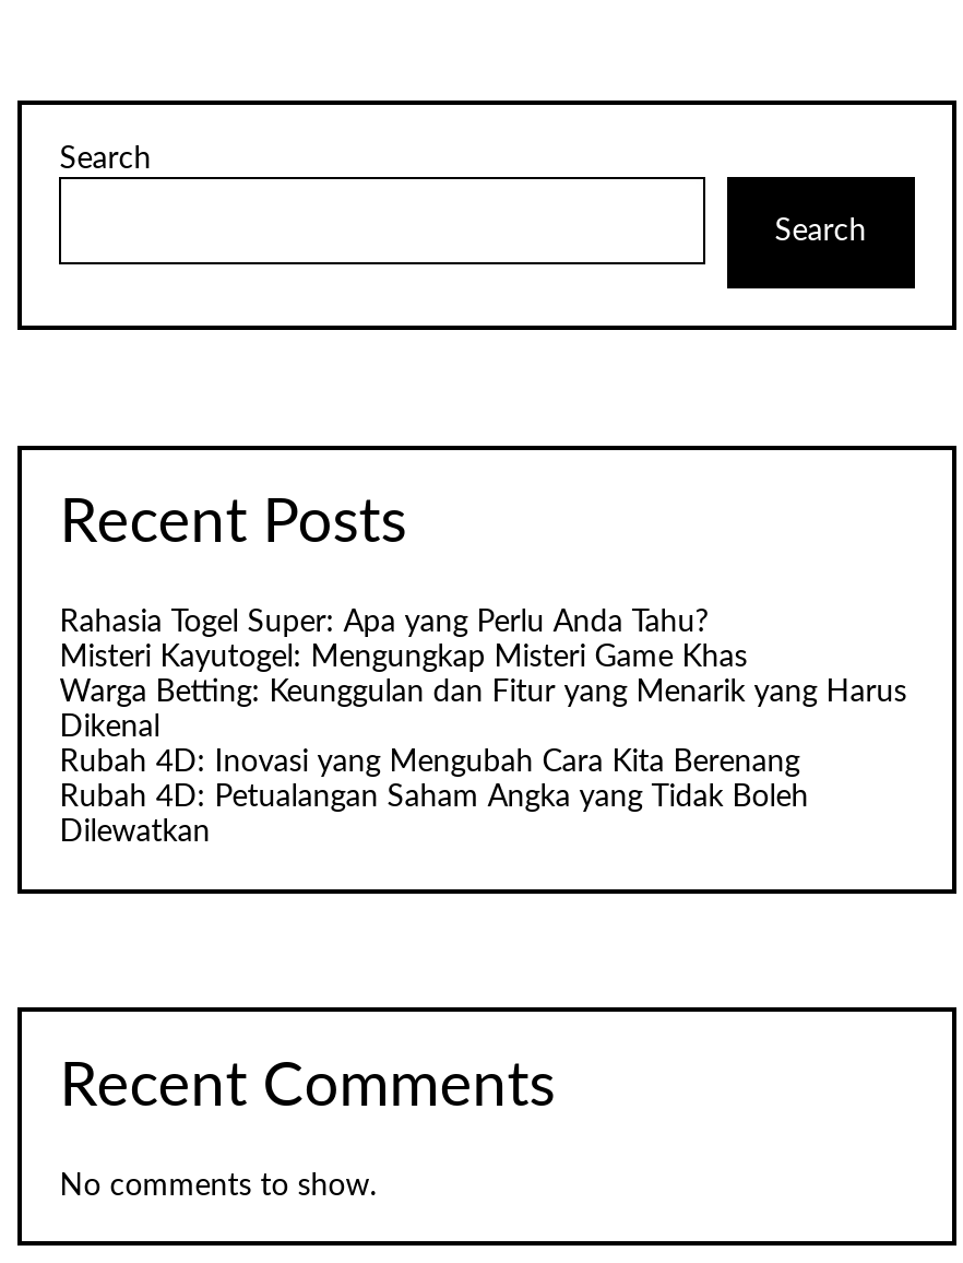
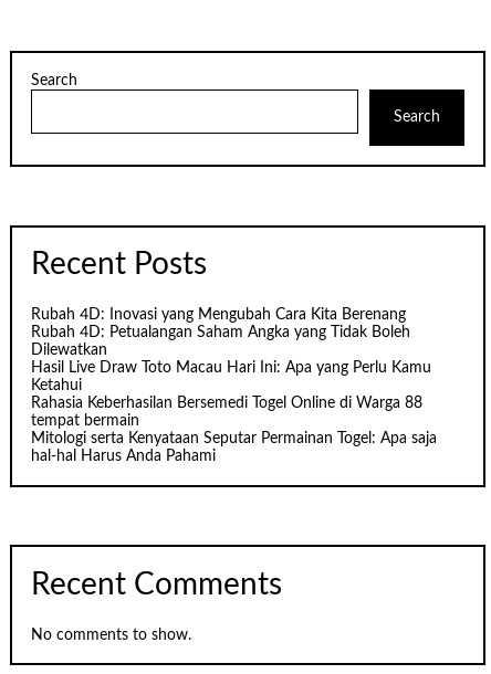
[59,608,907,744] Rahasia Togel Super: Apa yang Perlu Anda Tahu? | Misteri Kayutogel: Mengungkap Misteri Game Khas | Warga Betting: Keunggulan dan Fitur yang Menarik yang Harus | Dikenal -> none
moved [59,748,808,848] -> [31,307,410,358]: Rubah 4D: Inovasi yang Mengubah Cara Kita Berenang | Rubah 4D: Petualangan Saham Angka yang Tidak Boleh | Dilewatkan
none -> [31,361,437,464] Hasil Live Draw Toto Macau Hari Ini: Apa yang Perlu Kamu | Ketahui | Rahasia Keberhasilan Bersemedi Togel Online di Warga 88 | tempat bermain | Mitologi serta Kenyataan Seputar Permainan Togel: Apa saja | hal-hal Harus Anda Pahami

